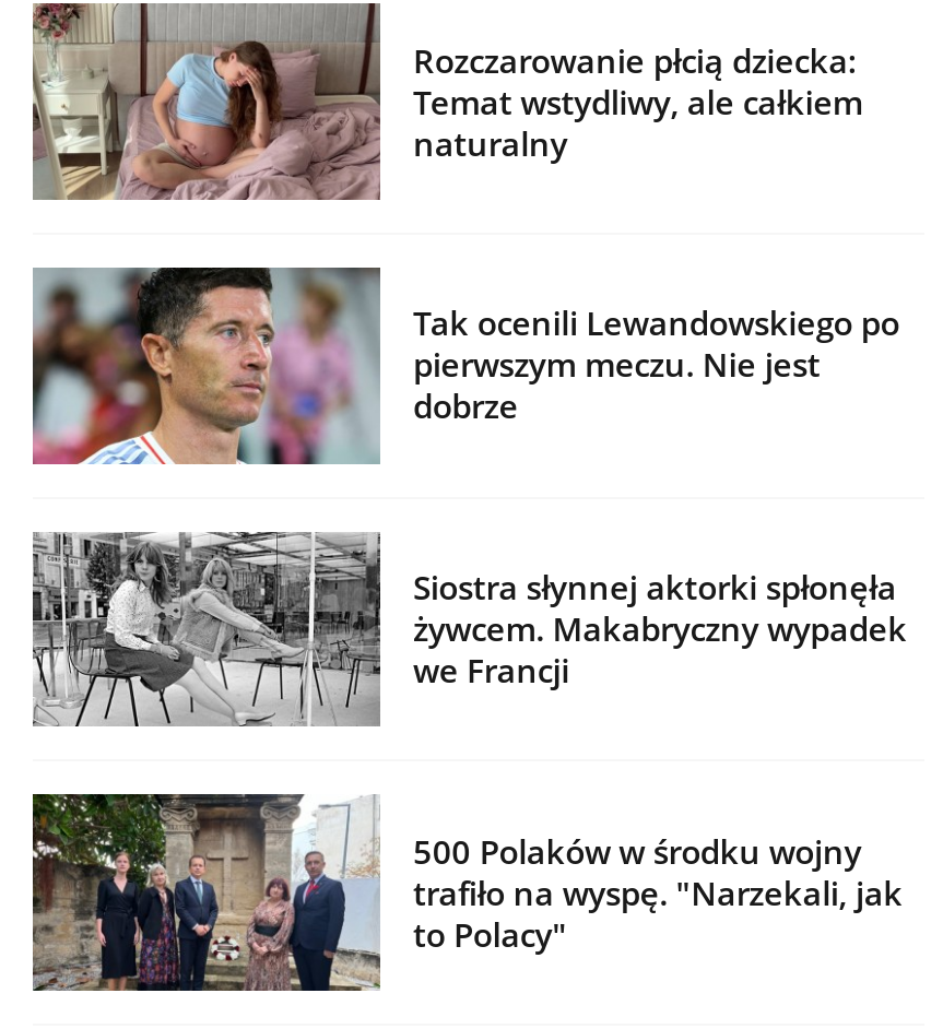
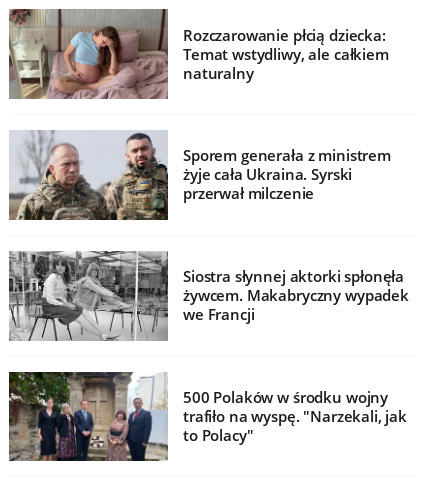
[31,265,900,466] [image] | Tak ocenili Lewandowskiego po | pierwszym meczu. Nie jest | dobrze -> [9,130,391,221] [image] | Sporem generała z ministrem | żyje cała Ukraina. Syrski | przerwał milczenie

